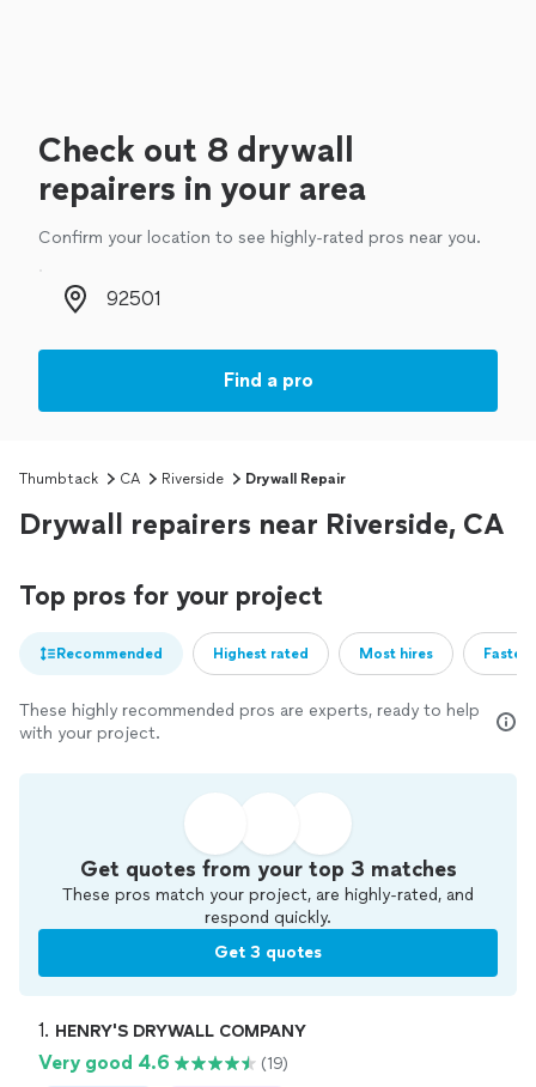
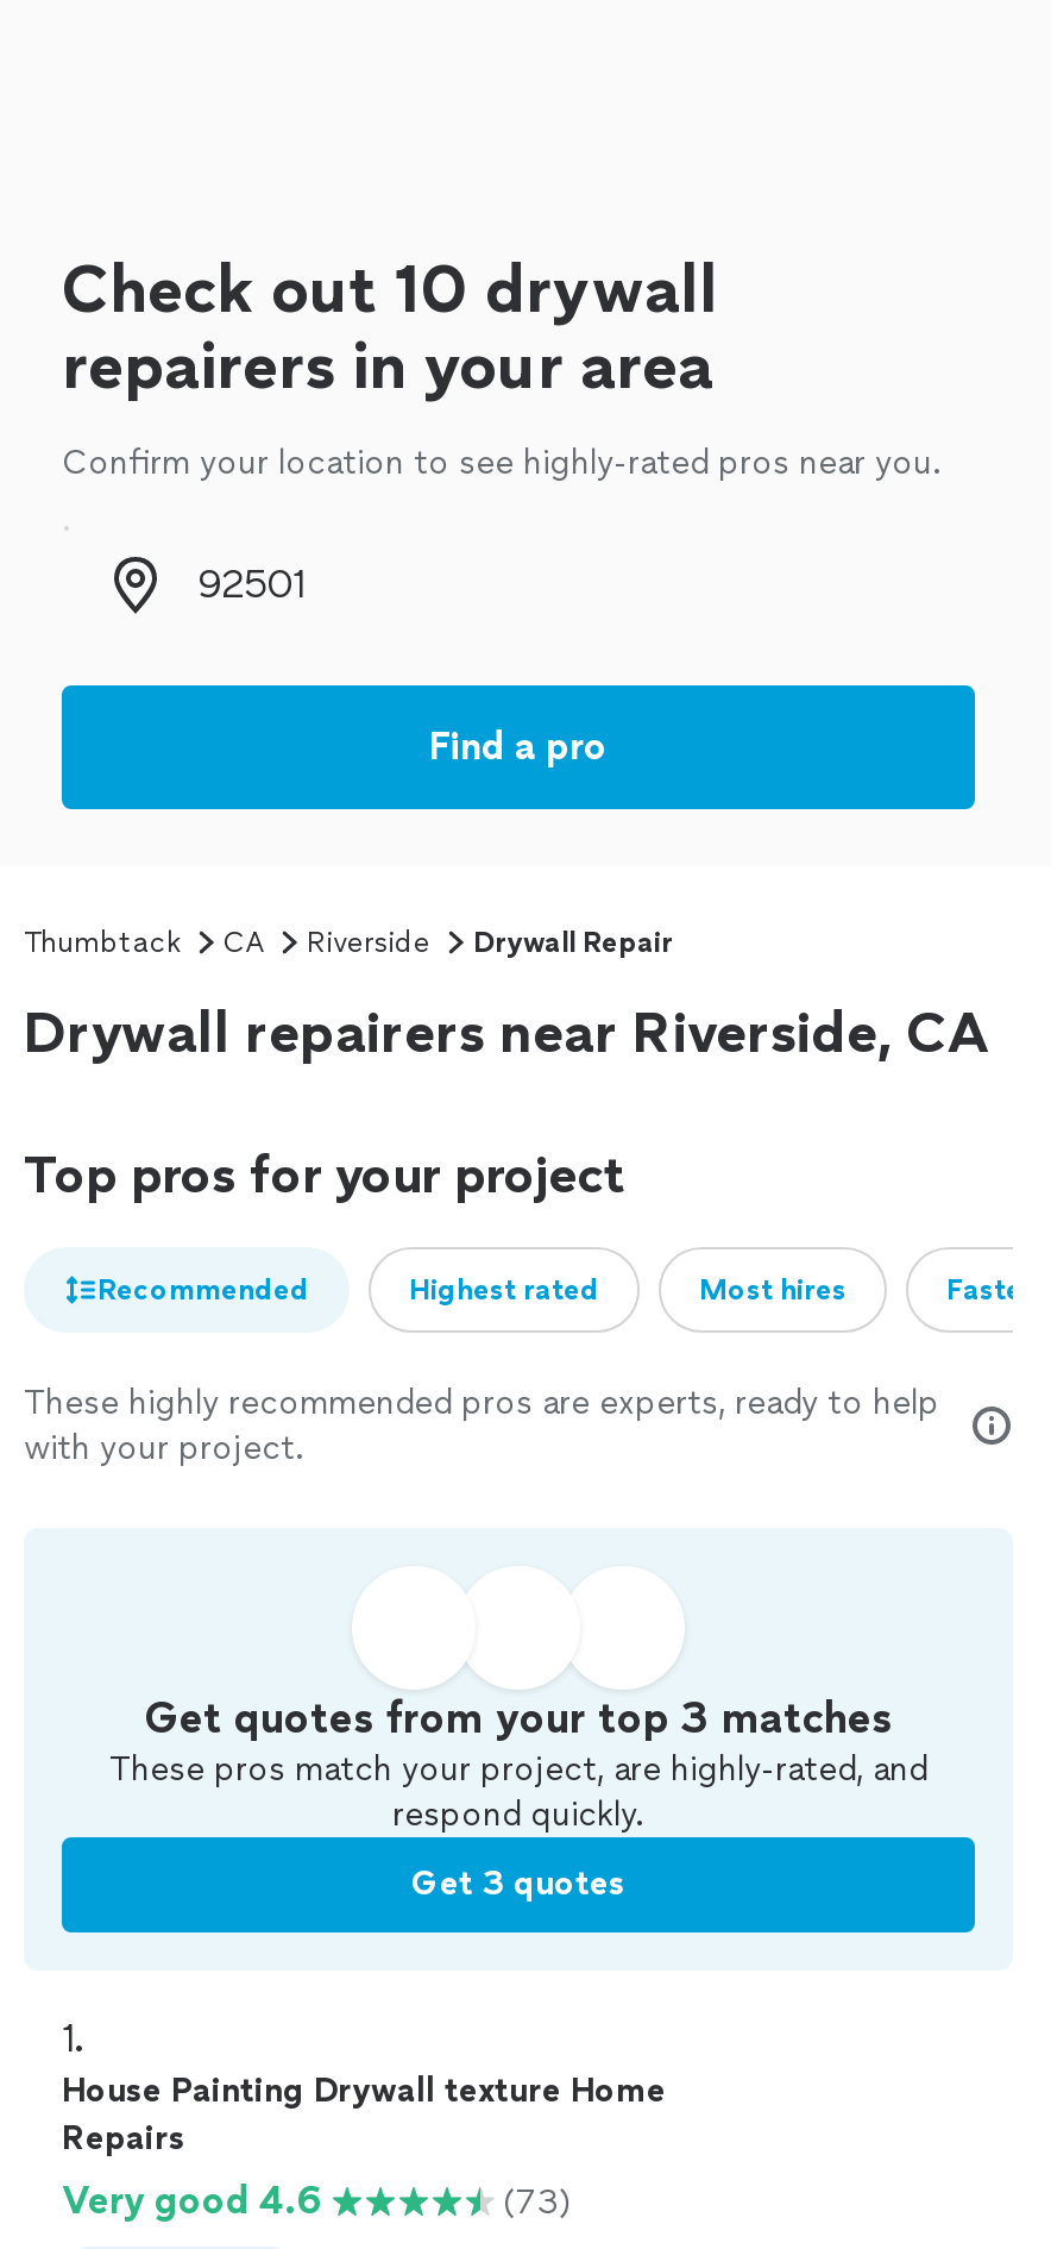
[38,129,354,170] Check out 8 drywall -> [62,248,718,328] Check out 10 drywall
[38,1019,306,1042] 1. HENRY'S DRYWALL COMPANY -> [62,2016,666,2159] 1. | House Painting Drywall texture Home | Repairs
[261,1053,288,1073] (19) -> [504,2181,571,2222] (73)

